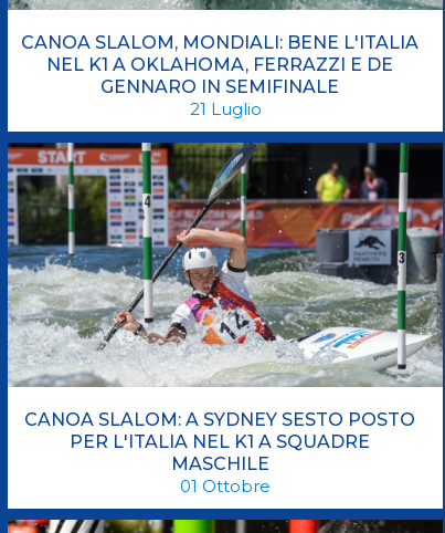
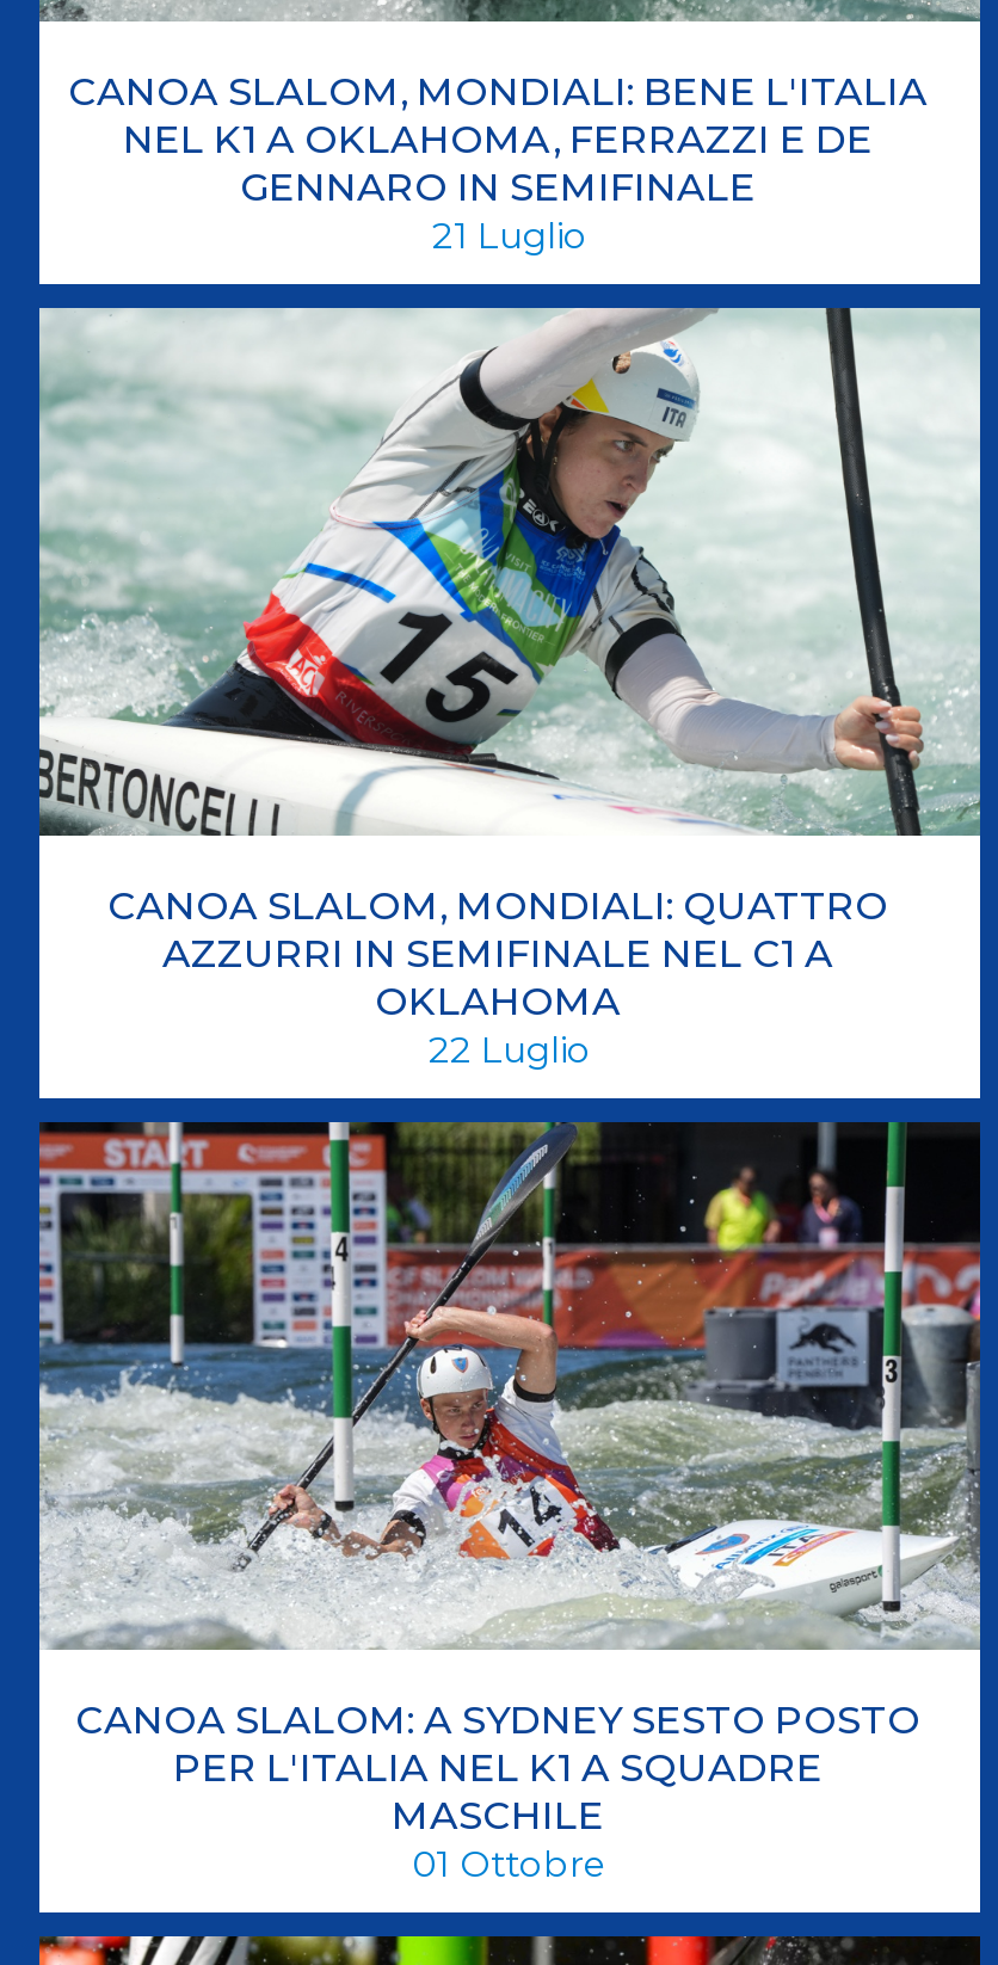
none -> [37,306,980,1072] [image] | CANOA SLALOM, MONDIALI: QUATTRO | AZZURRI IN SEMIFINALE NEL C1 A | OKLAHOMA | 22 Luglio

